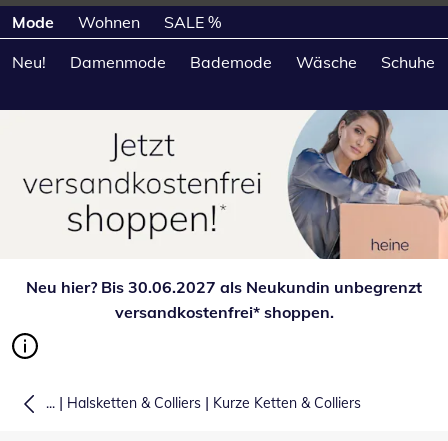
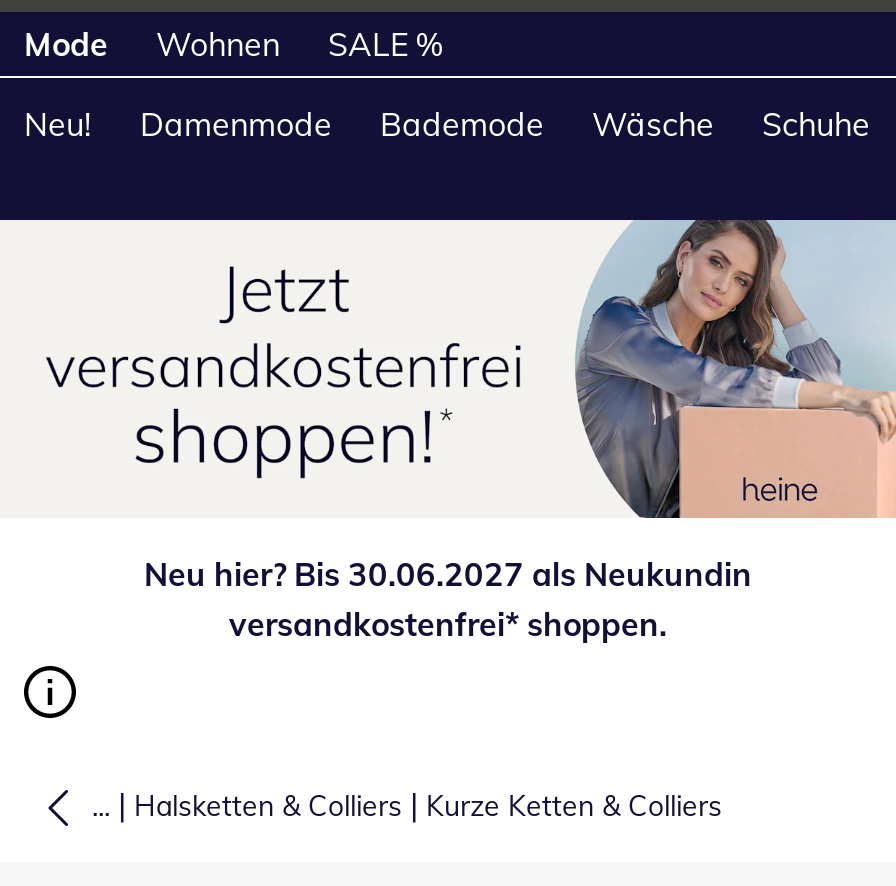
[26,277,422,297] Neu hier? Bis 30.06.2027 als Neukundin unbegrenzt -> [144,554,752,594] Neu hier? Bis 30.06.2027 als Neukundin

